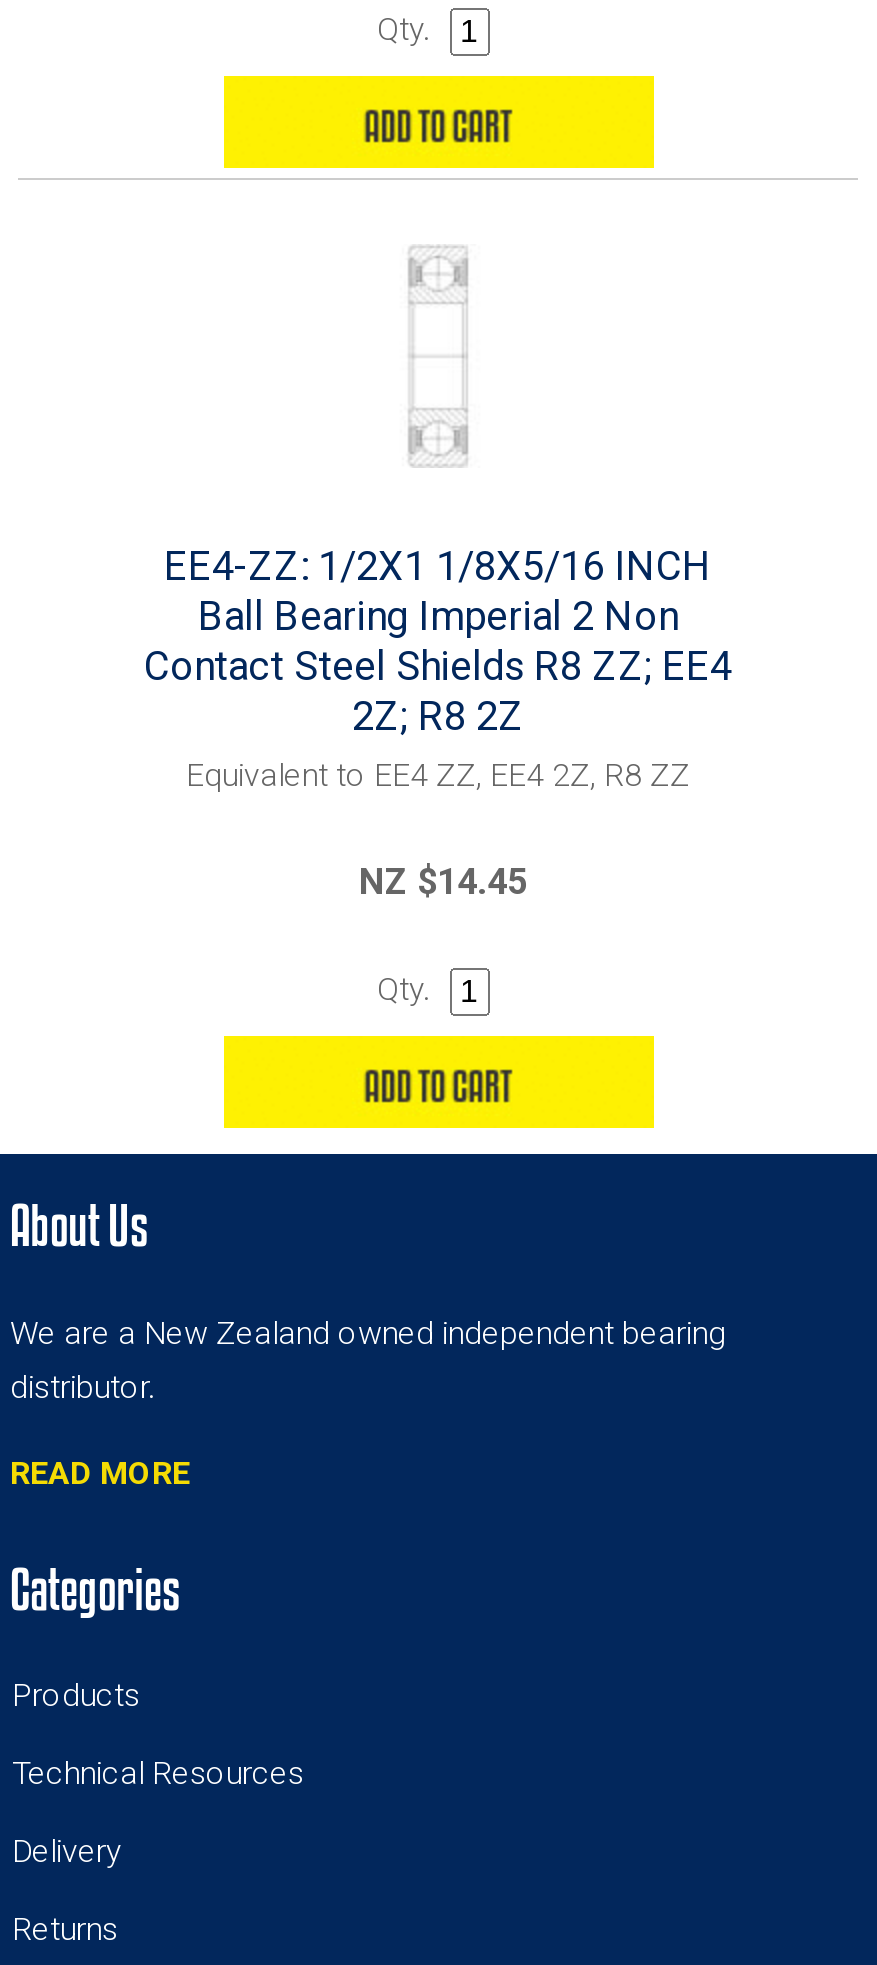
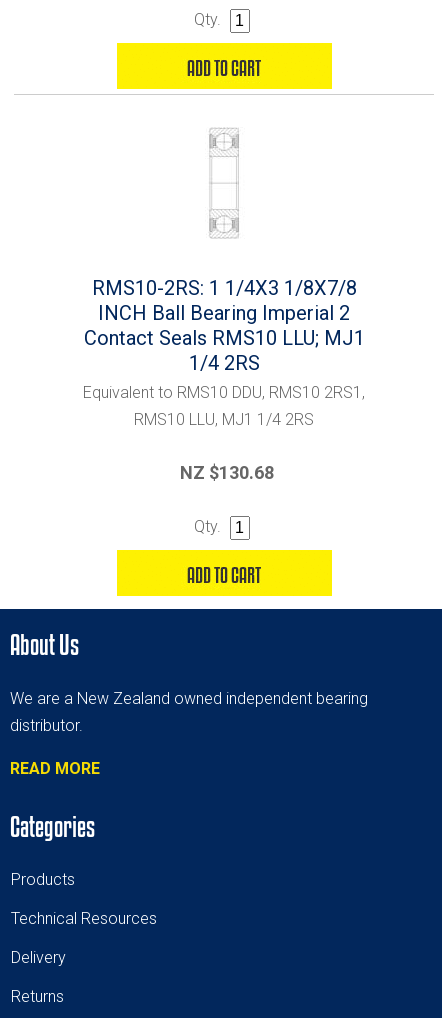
[144,542,732,794] EE4-ZZ: 1/2X1 1/8X5/16 INCH | Ball Bearing Imperial 2 Non | Contact Steel Shields R8 ZZ; EE4 | 2Z; R8 2Z | Equivalent to EE4 ZZ, EE4 2Z, R8 ZZ -> [83,276,365,429] RMS10-2RS: 1 1/4X3 1/8X7/8 | INCH Ball Bearing Imperial 2 | Contact Seals RMS10 LLU; MJ1 | 1/4 2RS | Equivalent to RMS10 DDU, RMS10 2RS1, | RMS10 LLU, MJ1 1/4 2RS
[359,860,527,902] NZ $14.45 -> [179,462,273,483] NZ $130.68

